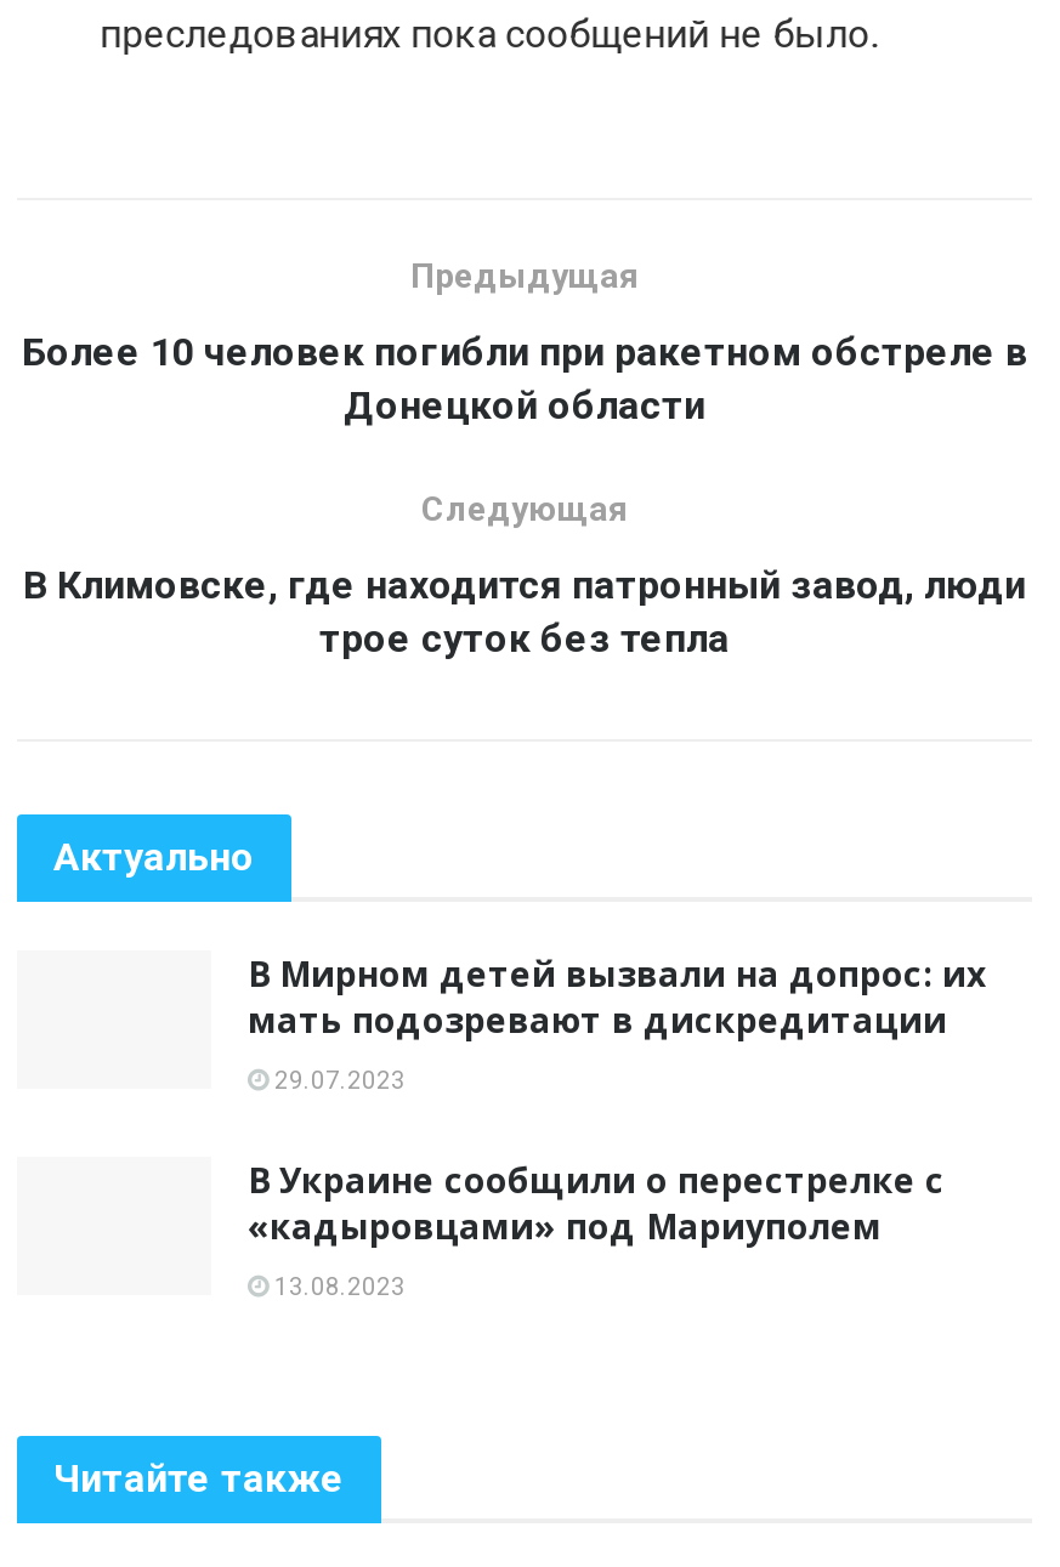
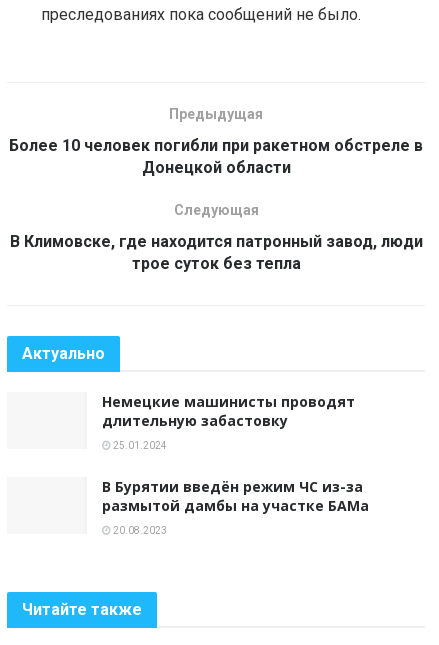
[248,950,986,1042] В Мирном детей вызвали на допрос: их | мать подозревают в дискредитации -> [102,392,355,430] Немецкие машинисты проводят | длительную забастовку
[270,1066,406,1093] 29.07.2023 -> [111,440,167,451] 25.01.2024
[248,1156,945,1249] В Украине сообщили о перестрелке с | «кадыровцами» под Мариуполем -> [102,477,369,515] В Бурятии введён режим ЧС из-за | размытой дамбы на участке БАМа
[270,1273,406,1299] 13.08.2023 -> [111,525,167,536] 20.08.2023

